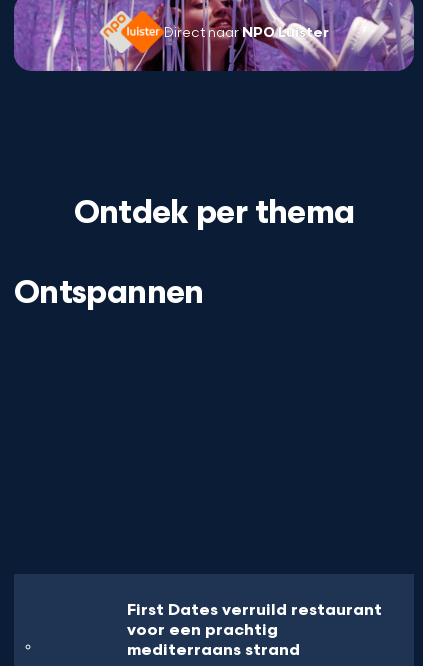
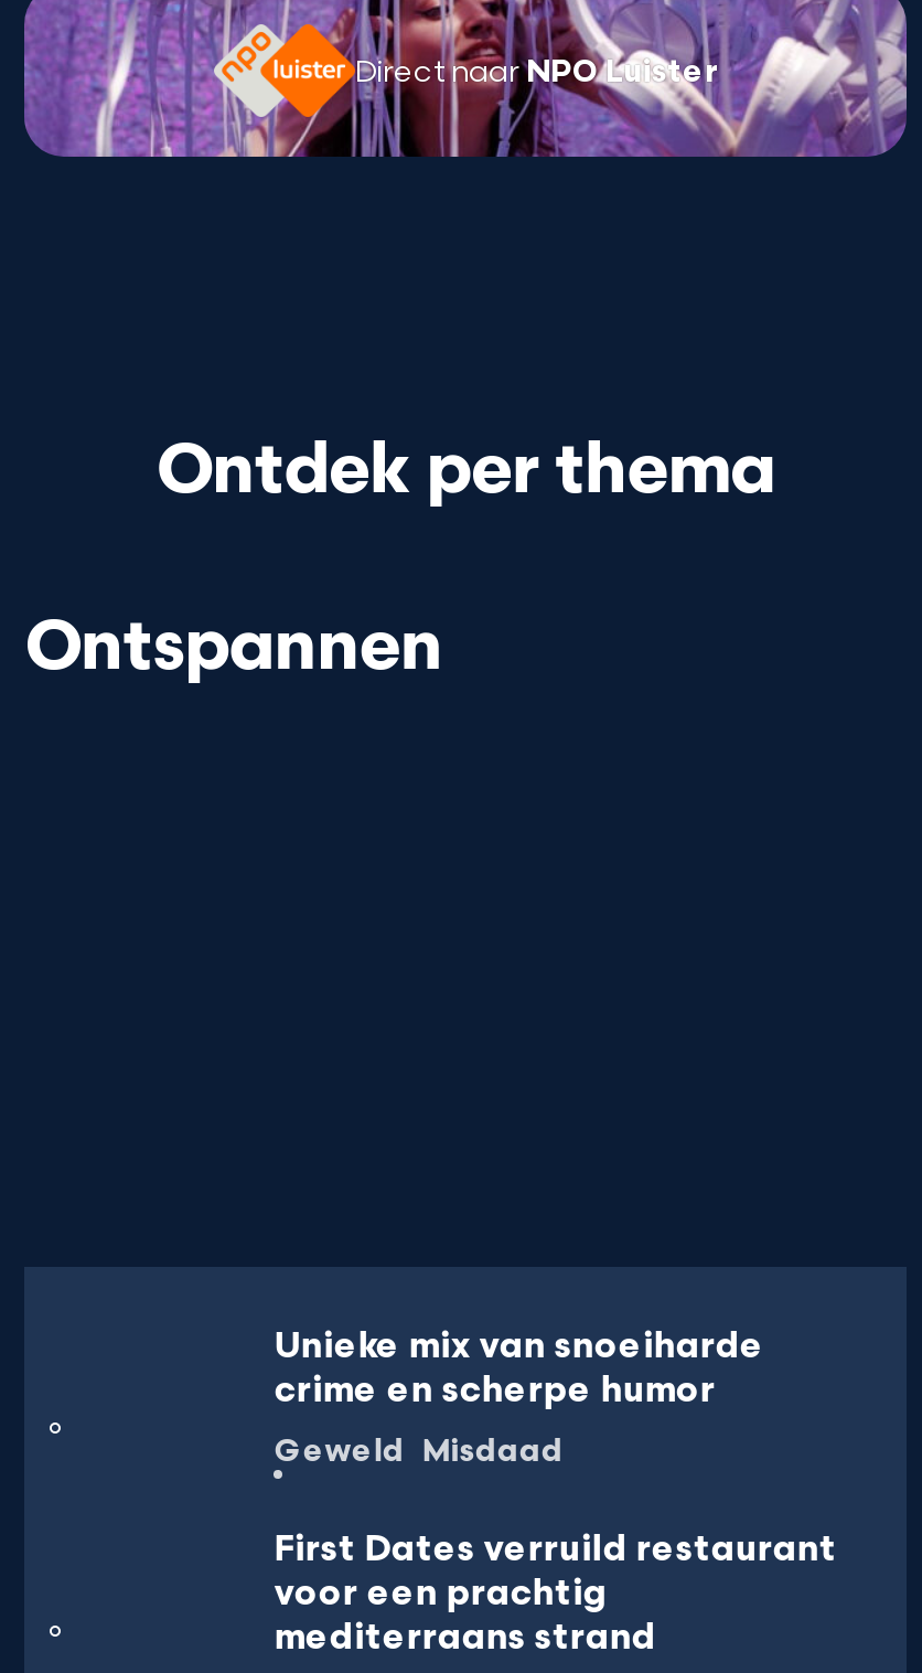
none -> [274,1328,764,1471] Unieke mix van snoeiharde | crime en scherpe humor | Geweld Misdaad

